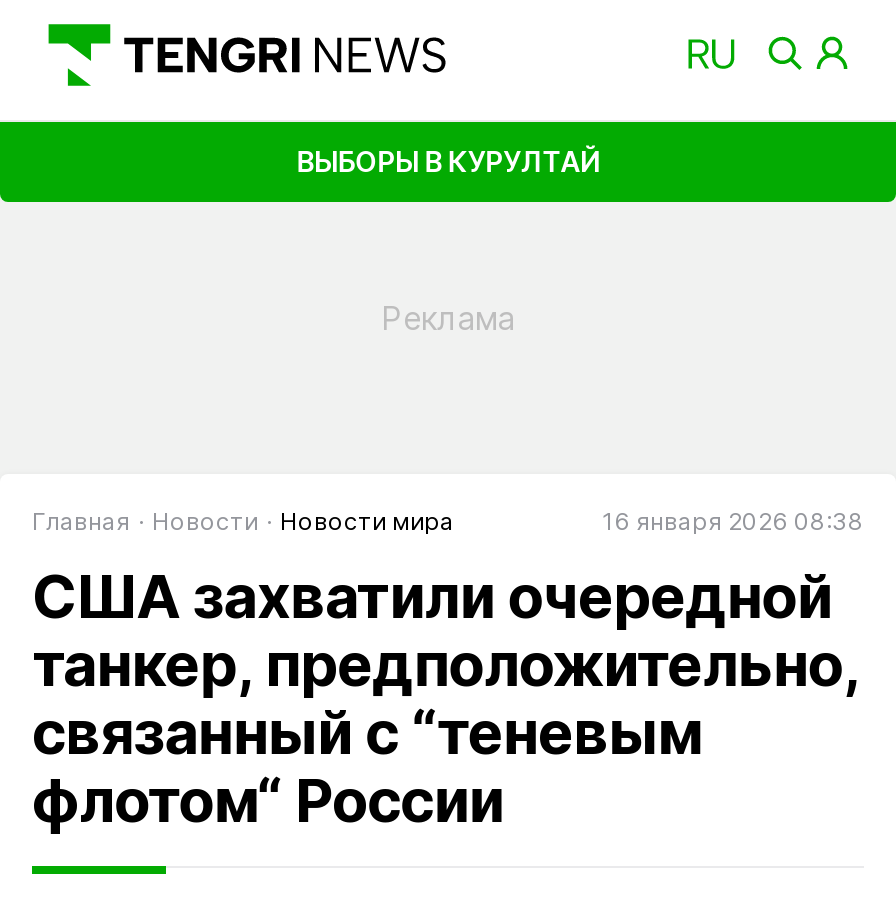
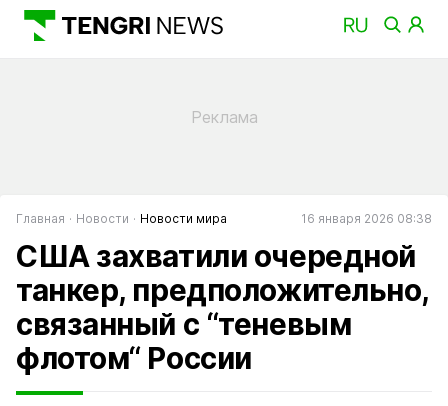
[296,143,600,177] ВЫБОРЫ В КУРУЛТАЙ -> none

